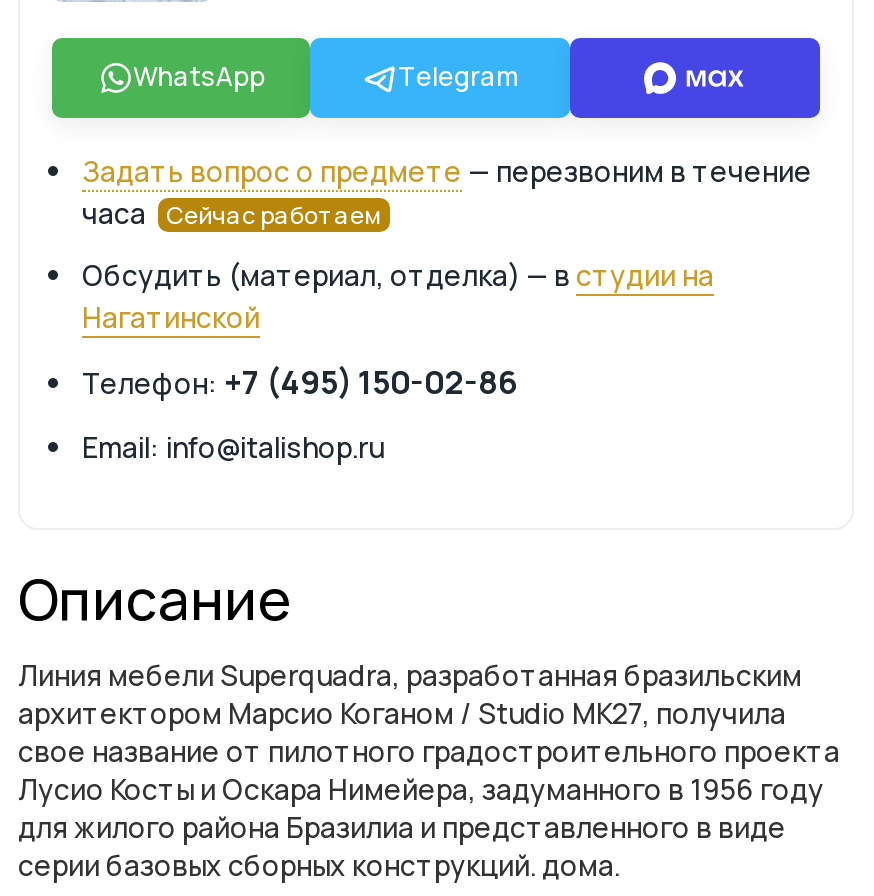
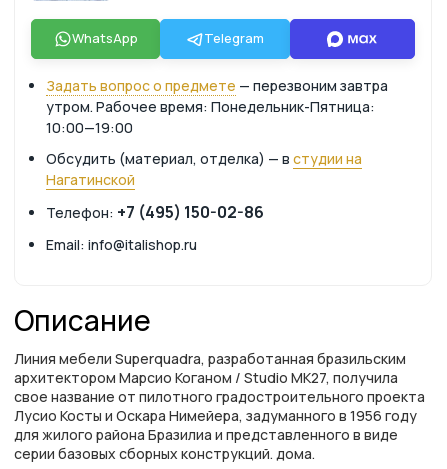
[82,152,812,232] Задать вопрос о предмете — перезвоним в течение | часа Сейчас работаем -> [46,76,388,137] Задать вопрос о предмете — перезвоним завтра | утром. Рабочее время: Понедельник-Пятница: | 10:00—19:00

